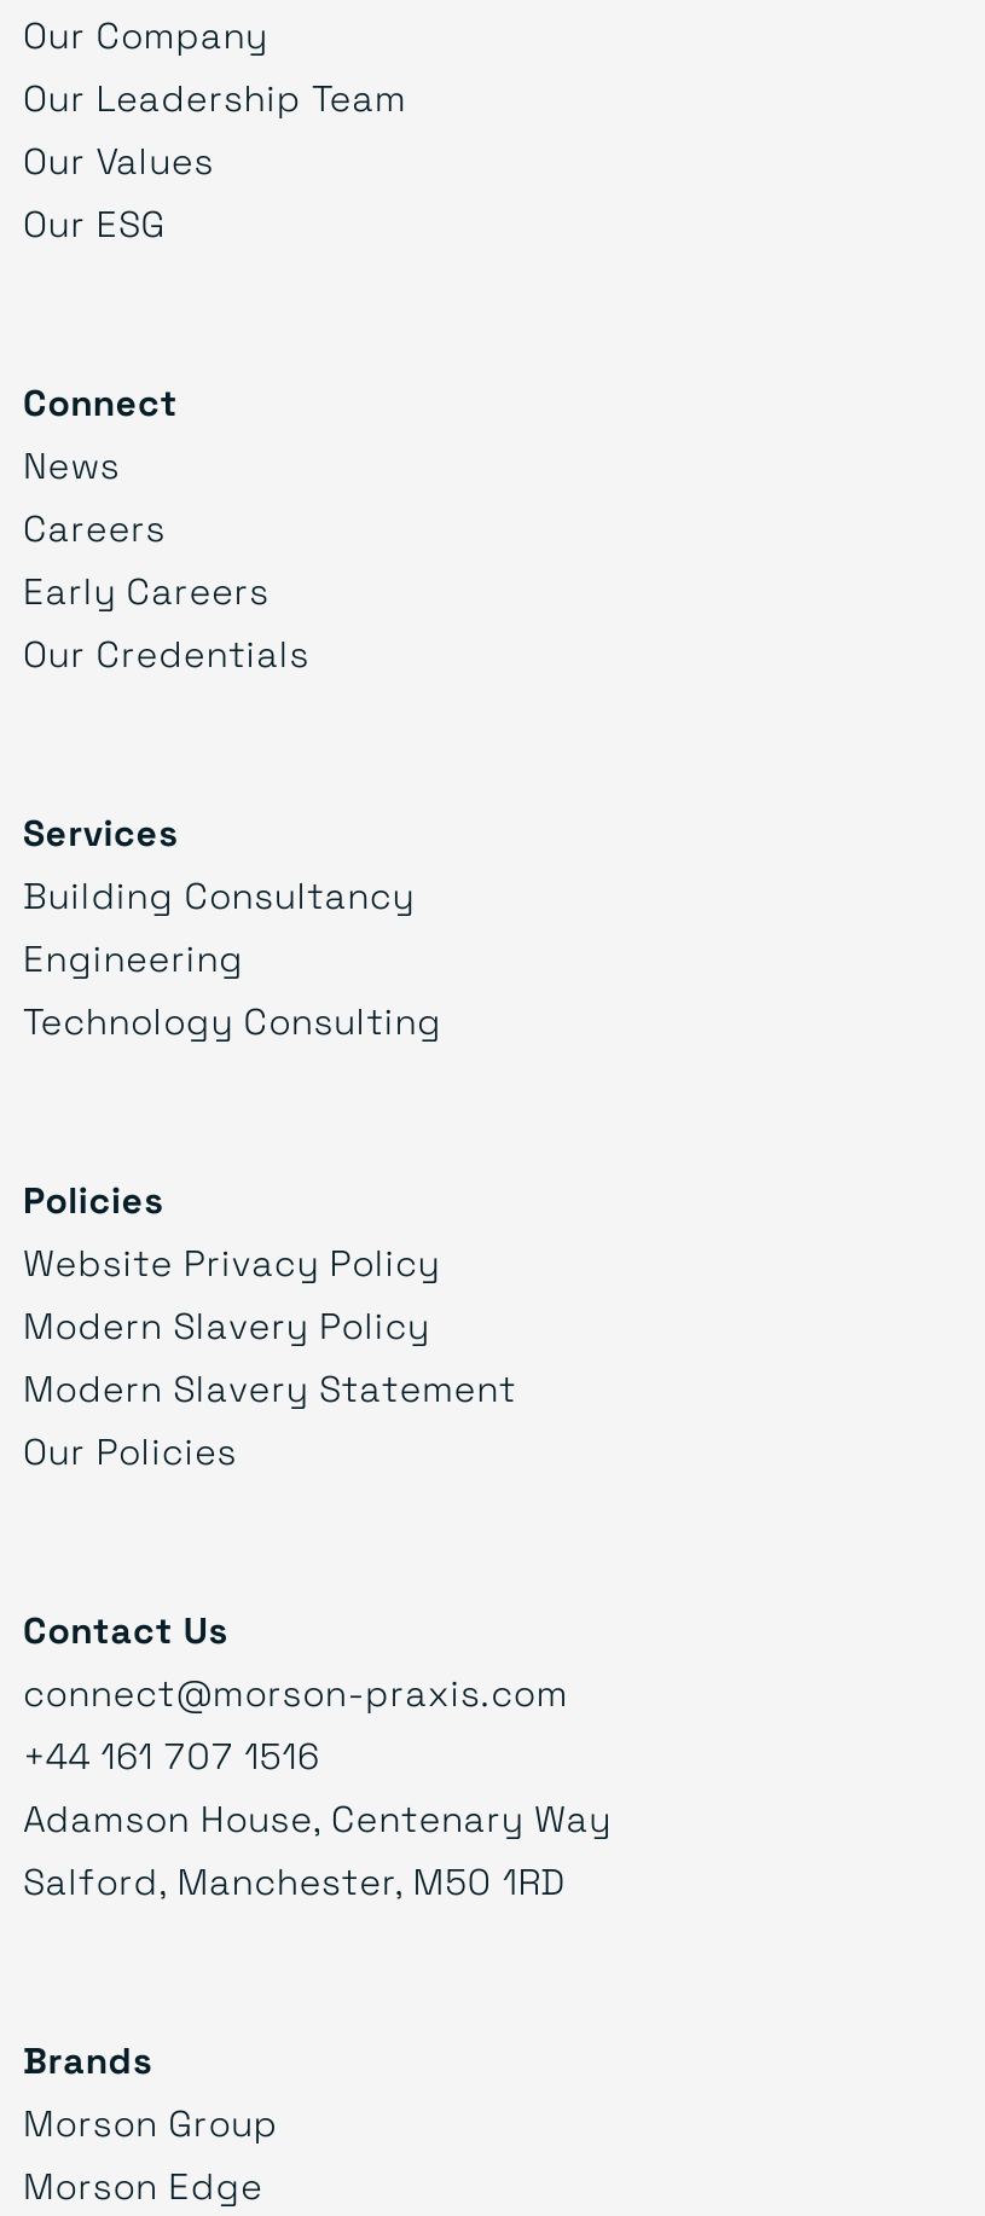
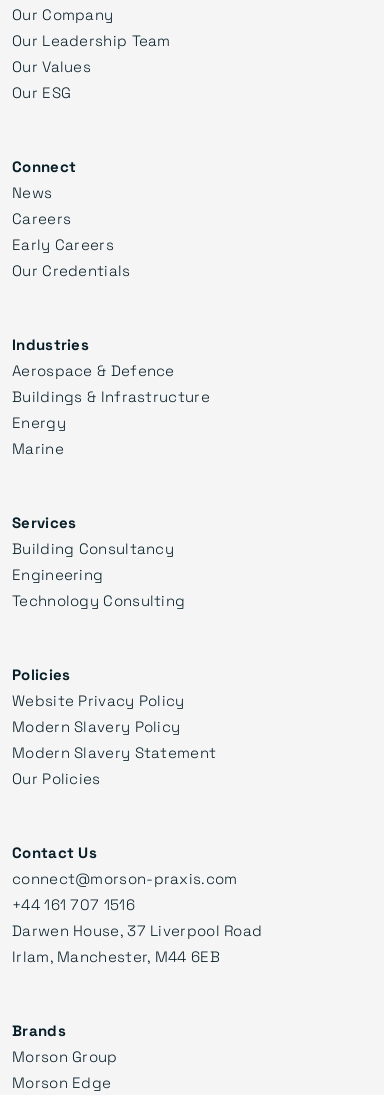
none -> [12,334,210,458] Industries | Aerospace & Defence | Buildings & Infrastructure | Energy | Marine
[23,1792,611,1904] Adamson House, Centenary Way | Salford, Manchester, M50 1RD -> [12,920,262,966] Darwen House, 37 Liverpool Road | Irlam, Manchester, M44 6EB

